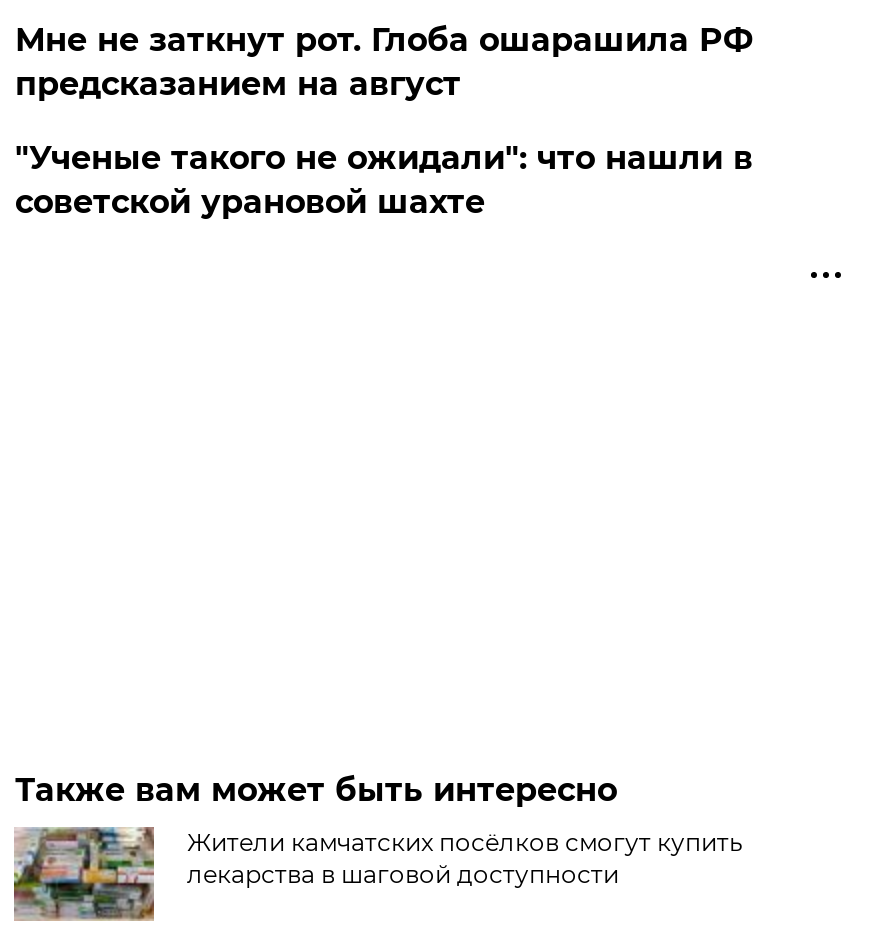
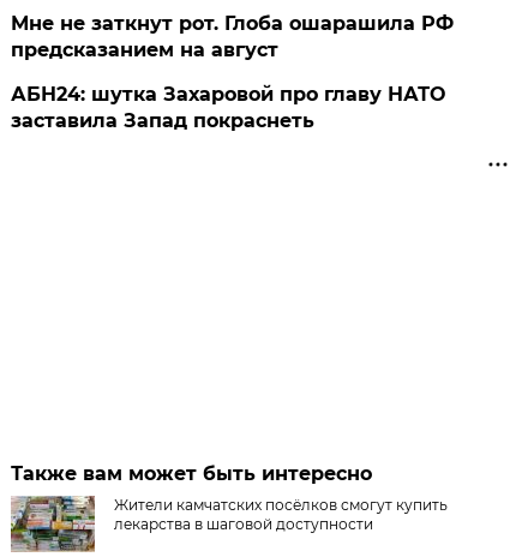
[15,139,753,221] "Ученые такого не ожидали": что нашли в | советской урановой шахте -> [11,83,446,132] АБН24: шутка Захаровой про главу НАТО | заставила Запад покраснеть

